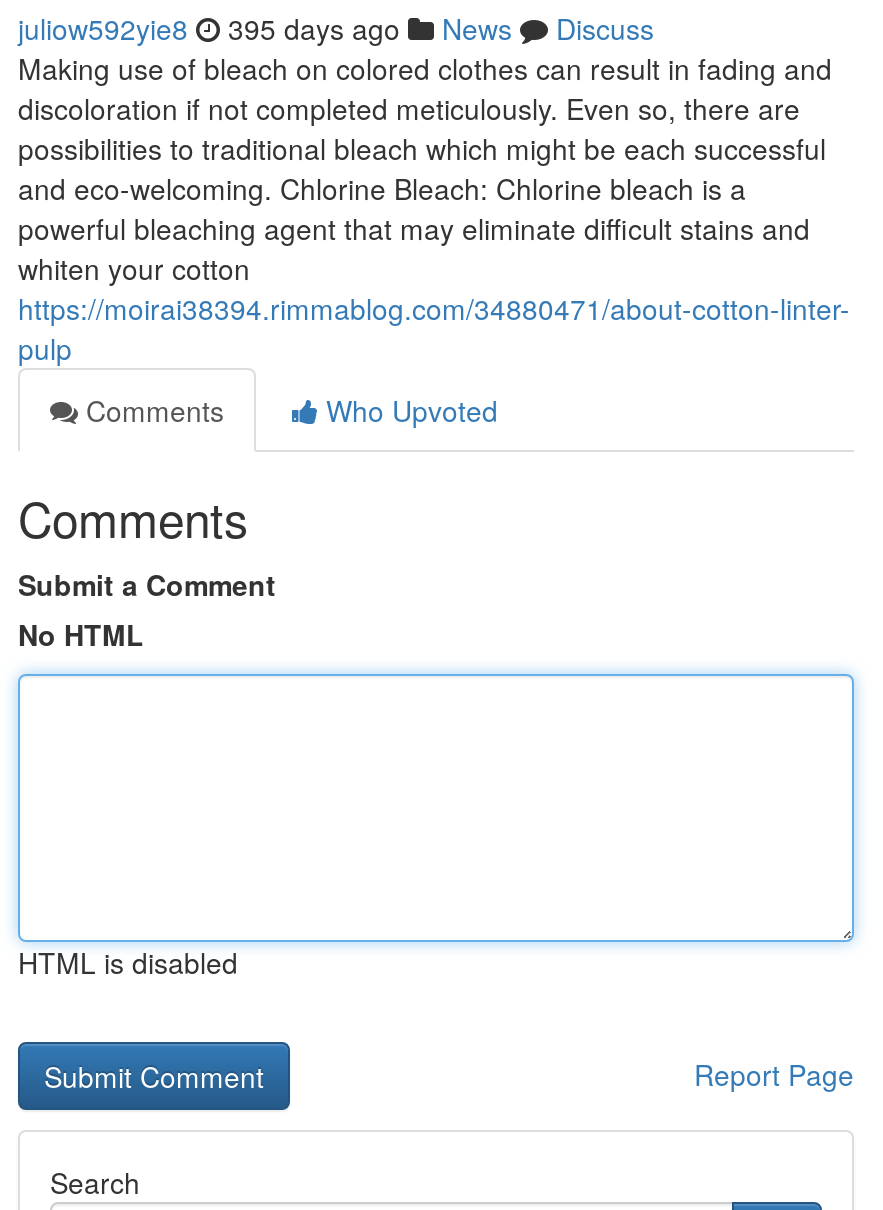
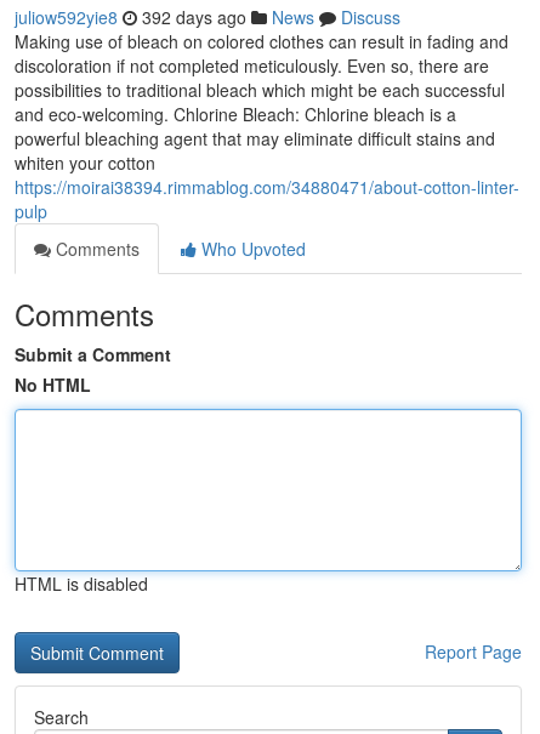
[18,8,654,48] juliow592yie8 395 days ago News Discuss -> [15,5,400,29] juliow592yie8 392 days ago News Discuss

